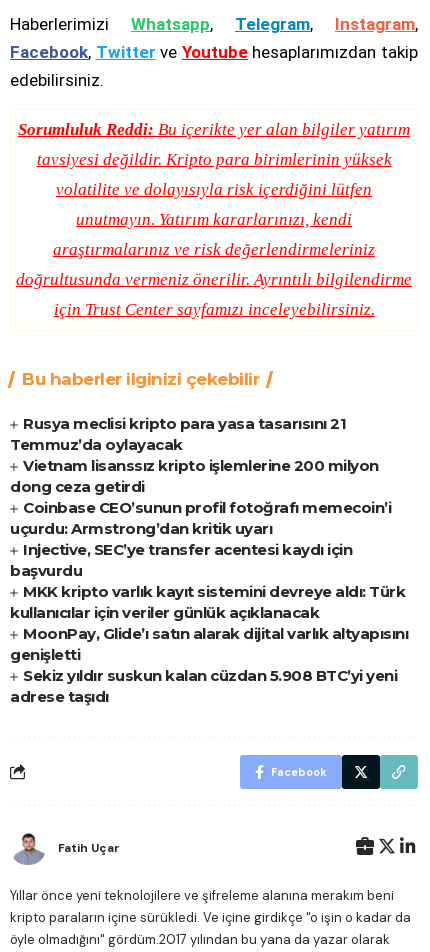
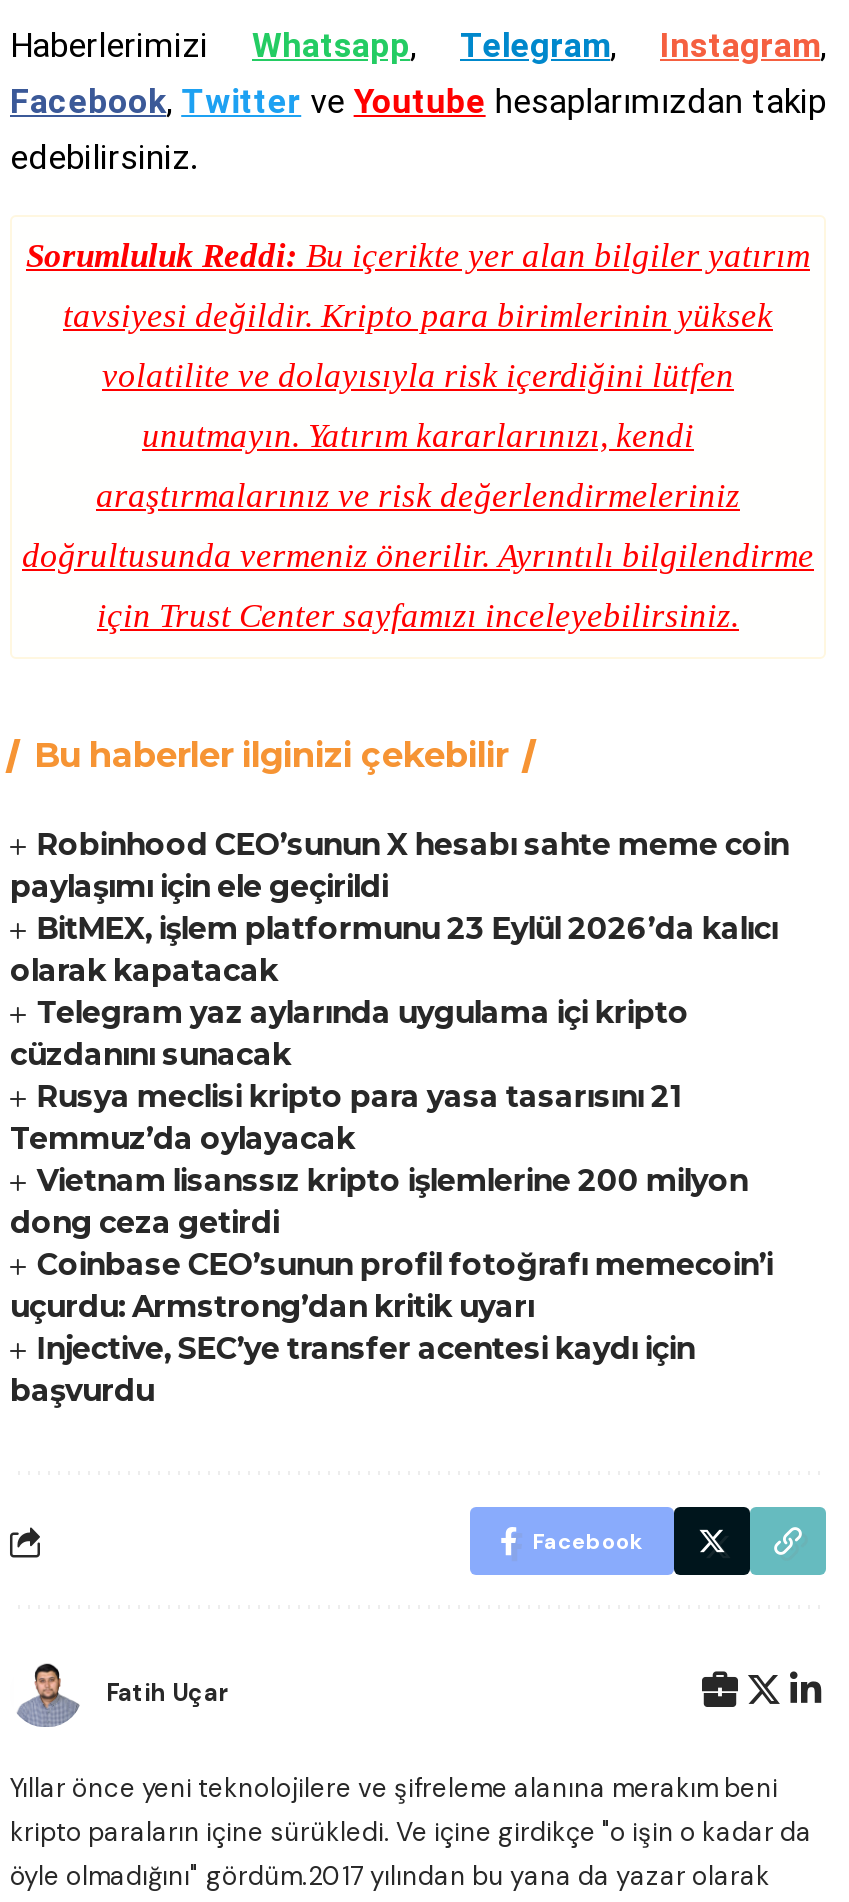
none -> [10,826,789,1074] Robinhood CEO’sunun X hesabı sahte meme coin | paylaşımı için ele geçirildi | BitMEX, işlem platformunu 23 Eylül 2026’da kalıcı | olarak kapatacak | Telegram yaz aylarında uygulama içi kripto | cüzdanını sunacak
moved [10,414,391,580] -> [10,1078,773,1410]: Rusya meclisi kripto para yasa tasarısını 21 | Temmuz’da oylayacak | Vietnam lisanssız kripto işlemlerine 200 milyon | dong ceza getirdi | Coinbase CEO’sunun profil fotoğrafı memecoin’i | uçurdu: Armstrong’dan kritik uyarı | Injective, SEC’ye transfer acentesi kaydı için | başvurdu
[10,582,408,706] MKK kripto varlık kayıt sistemini devreye aldı: Türk | kullanıcılar için veriler günlük açıklanacak | MoonPay, Glide’ı satın alarak dijital varlık altyapısını | genişletti | Sekiz yıldır suskun kalan cüzdan 5.908 BTC’yi yeni | adrese taşıdı -> none

